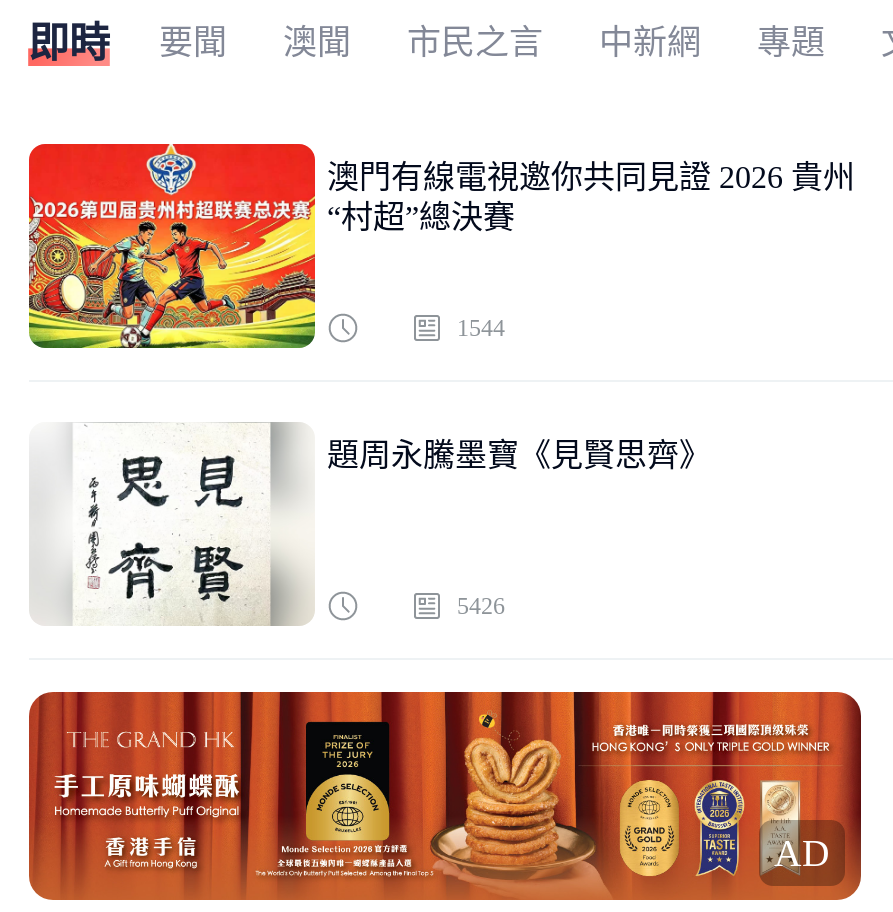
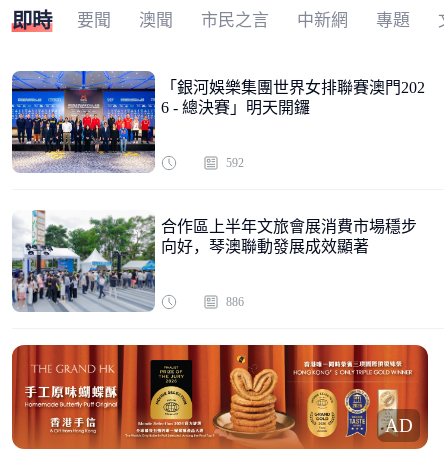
[27,142,855,350] [image] | 澳門有線電視邀你共同見證 2026 貴州 | “村超”總決賽 -> [11,70,425,173] [image] | 「銀河娛樂集團世界女排聯賽澳門202 | 6 - 總決賽」明天開鑼
[457,313,505,341] 1544 -> [226,156,244,170] 592
[29,422,711,626] [image] | 題周永騰墨寶《見賢思齊》 -> [11,210,417,313] [image] | 合作區上半年文旅會展消費市場穩步 | 向好，琴澳聯動發展成效顯著
[457,591,505,619] 5426 -> [226,295,244,309] 886

